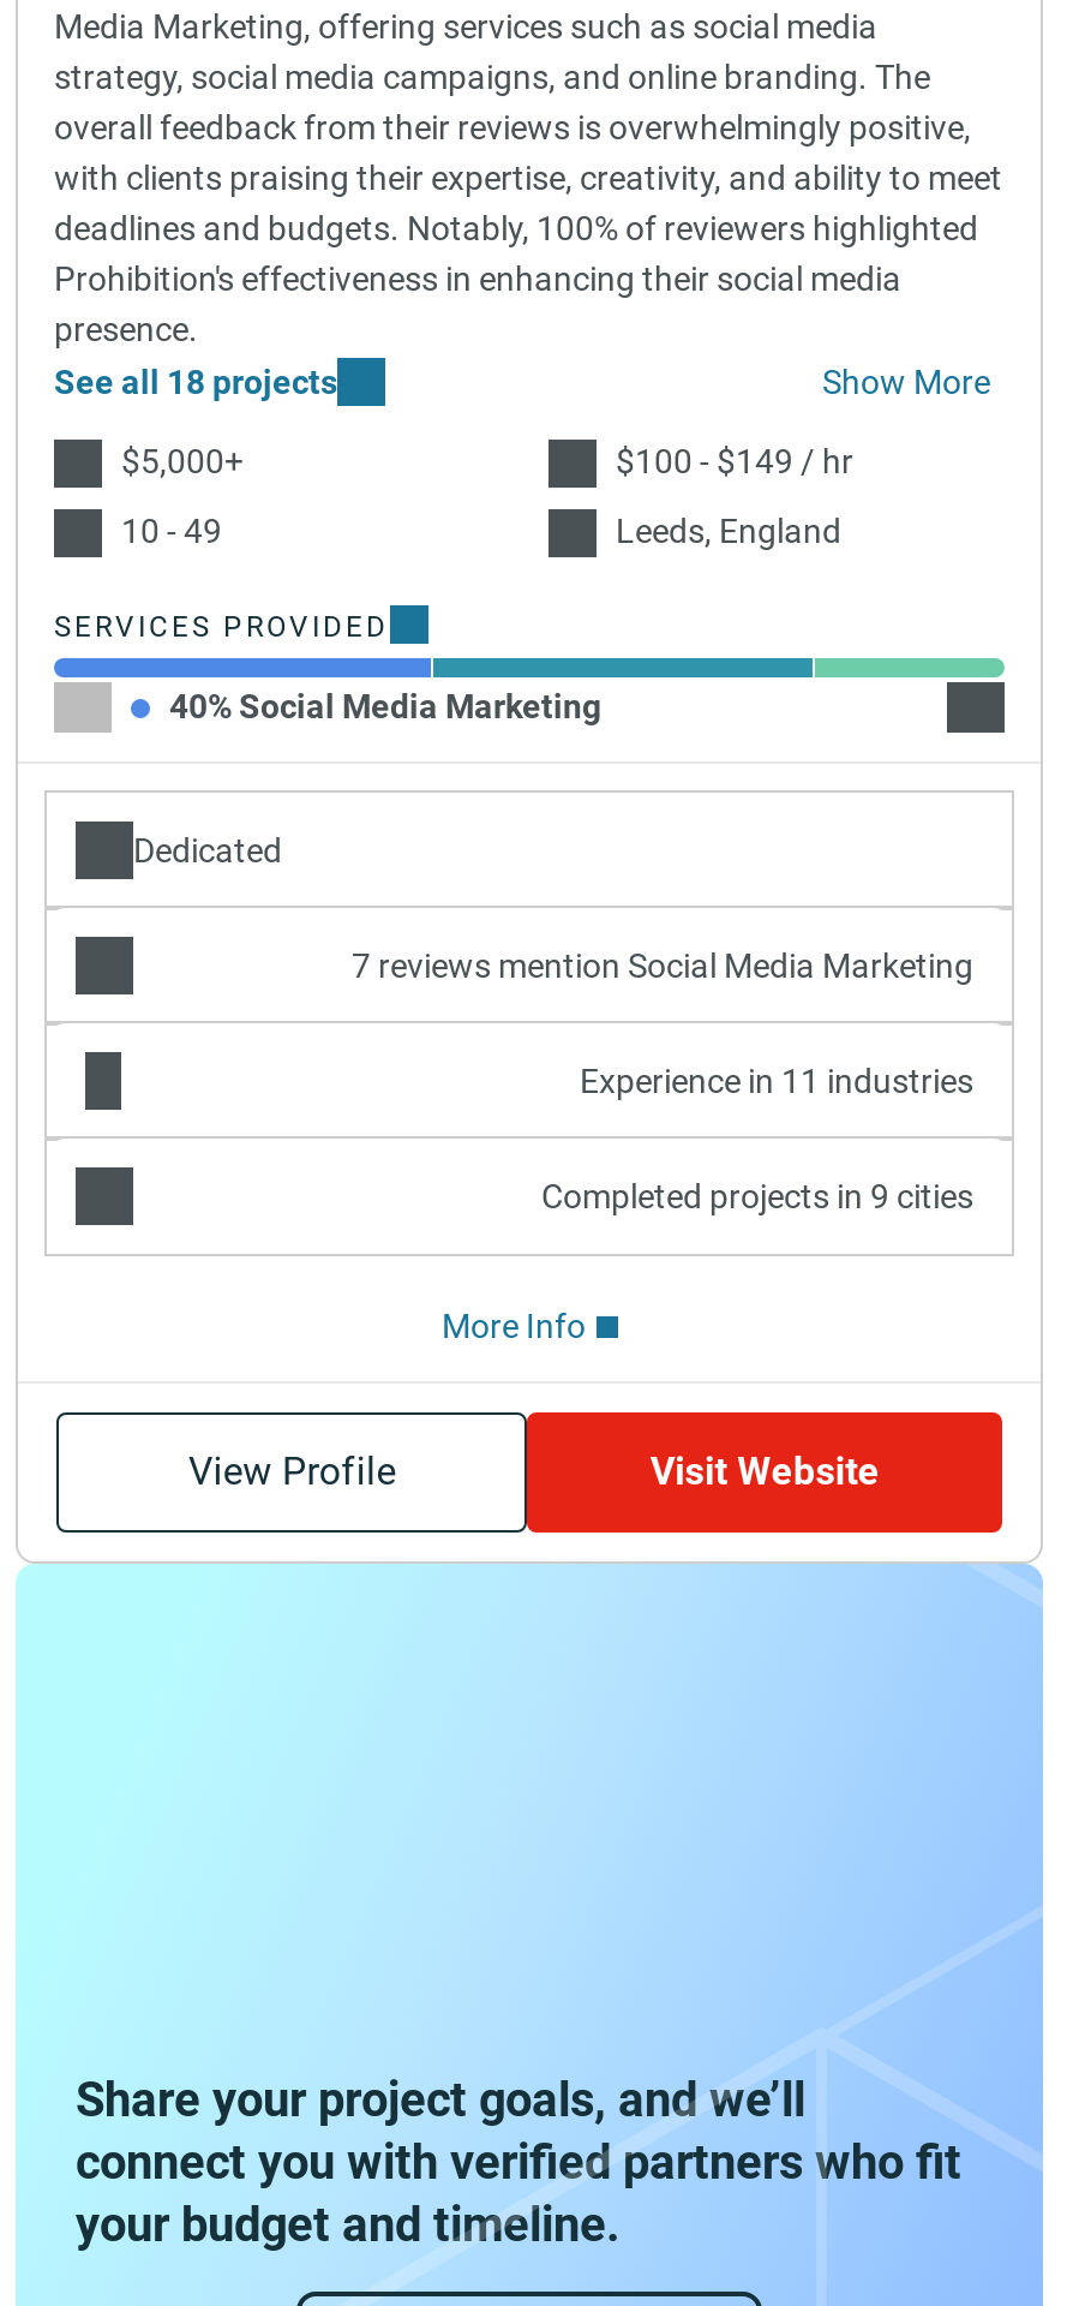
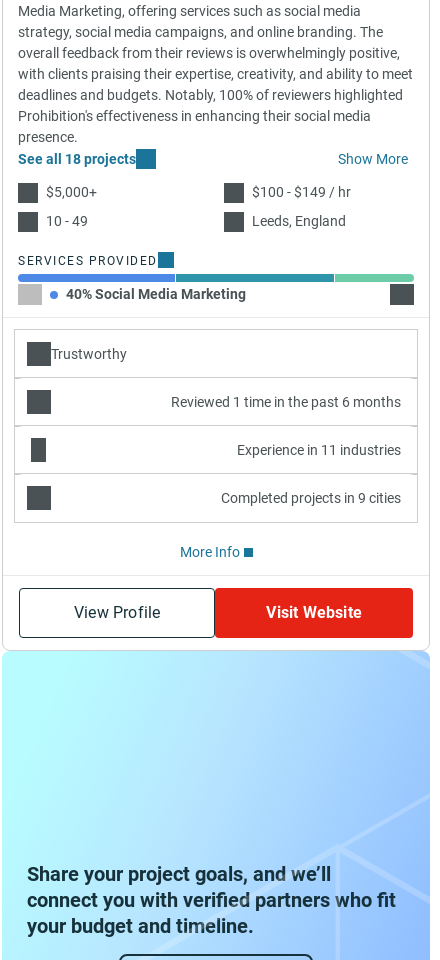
[133,830,282,868] Dedicated -> [51,345,127,361] Trustworthy
[352,945,973,984] 7 reviews mention Social Media Marketing -> [171,393,401,409] Reviewed 1 time in the past 6 months

